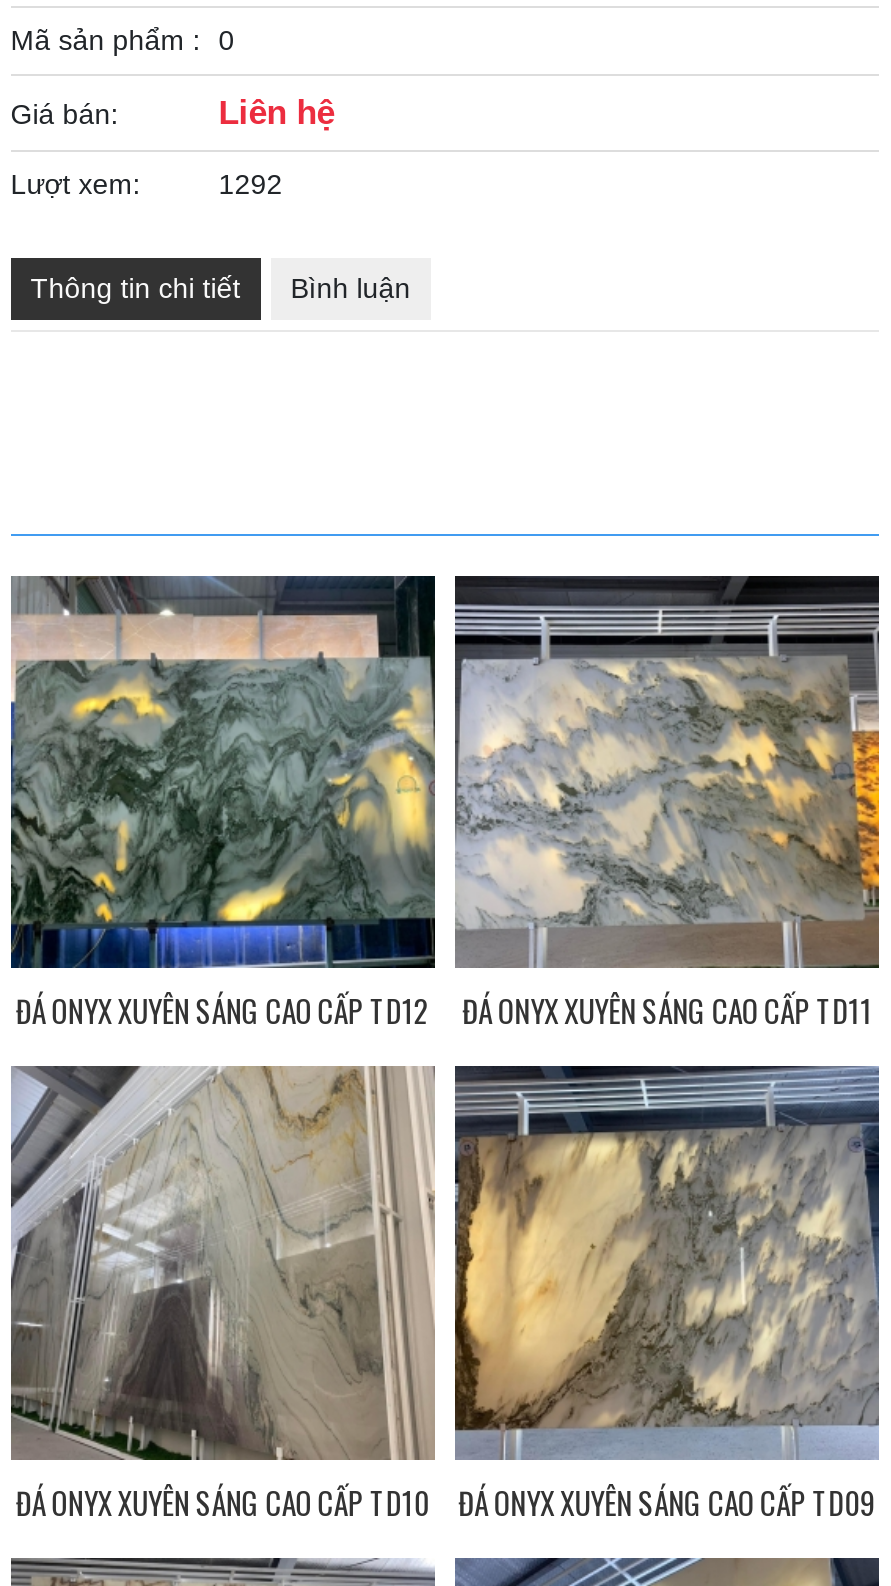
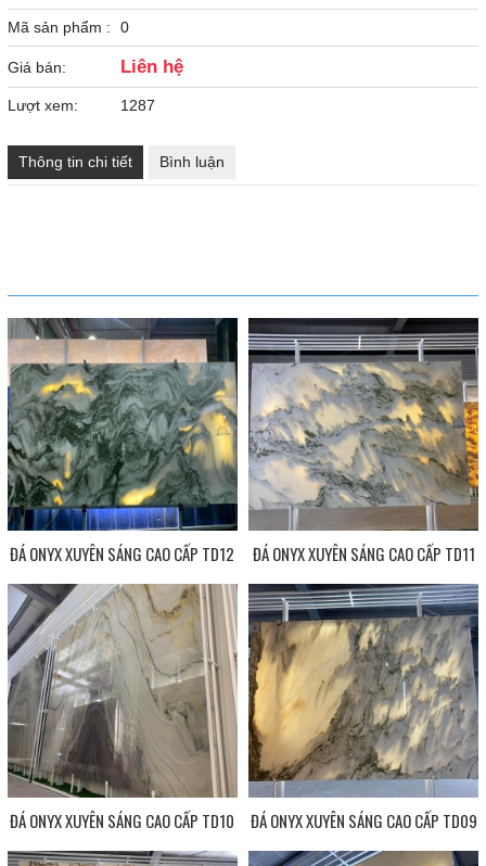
[218,167,282,199] 1292 -> [120,96,155,113] 1287

